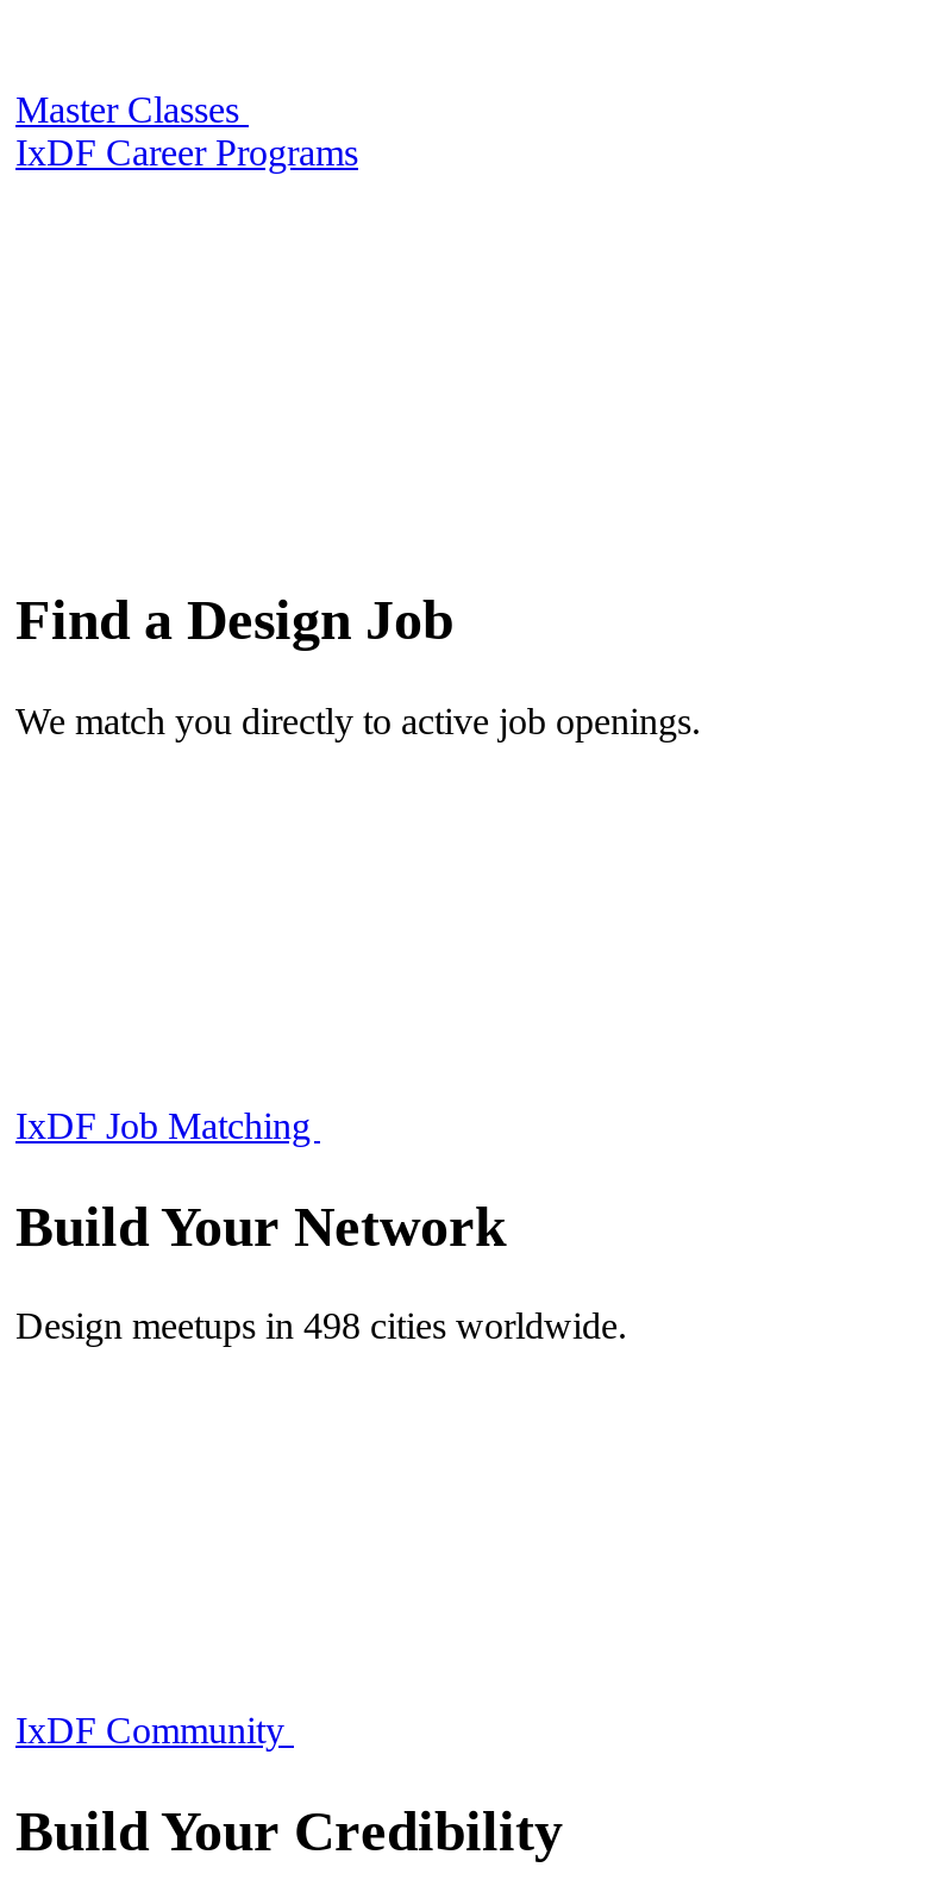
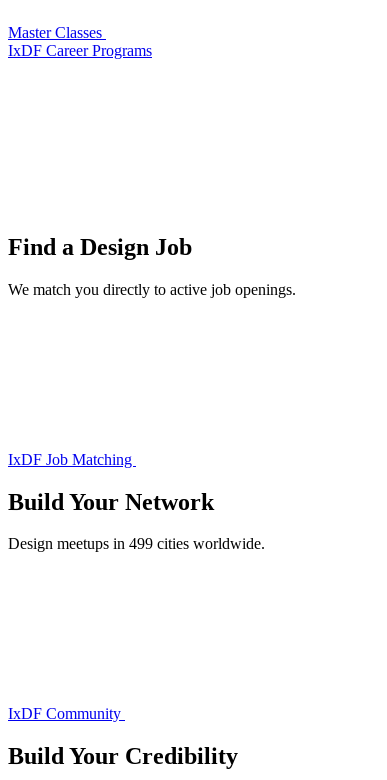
[15,1306,627,1347] Design meetups in 498 cities worldwide. -> [8,535,265,552] Design meetups in 499 cities worldwide.

